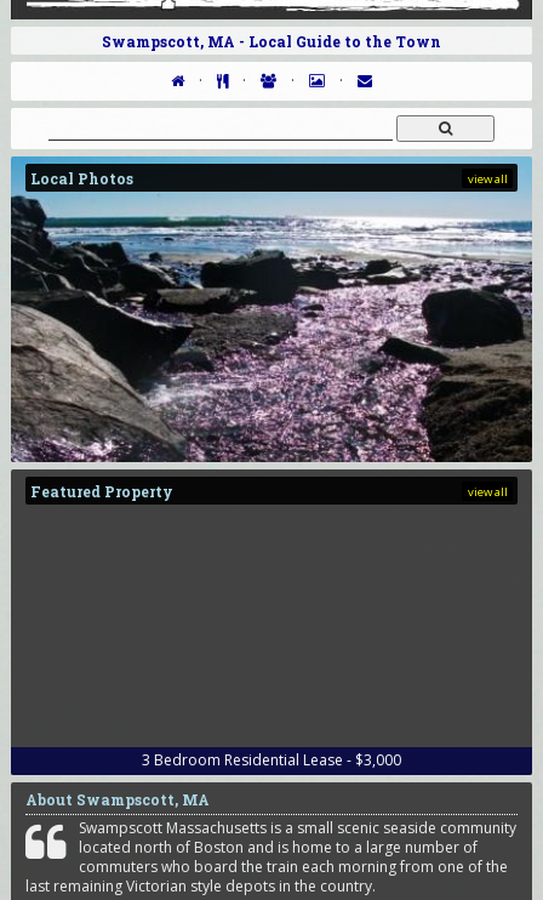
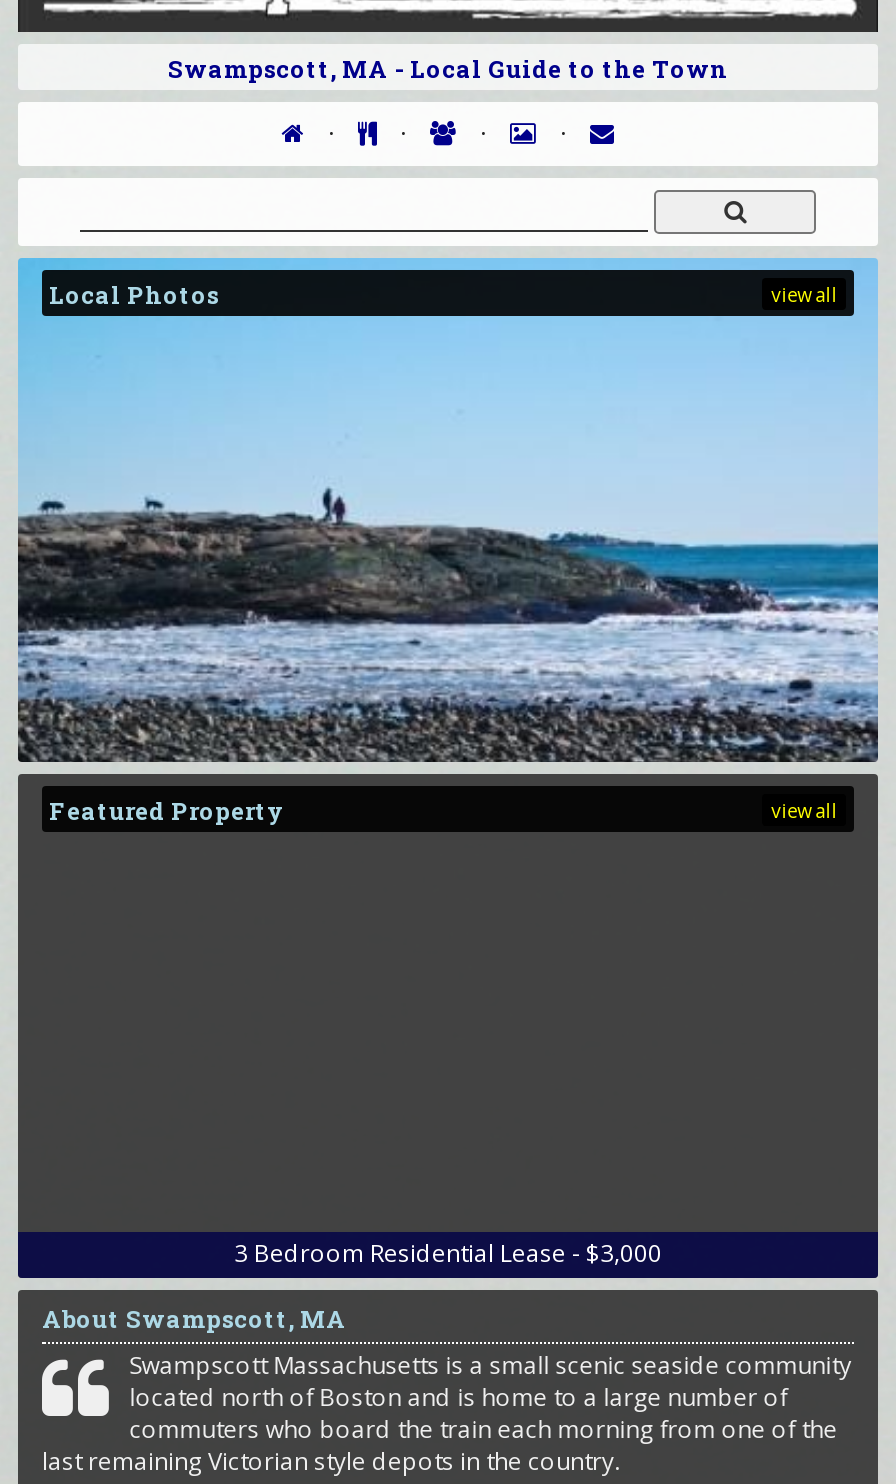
[10,193,533,462] [image] -> [18,320,880,762] [image]

